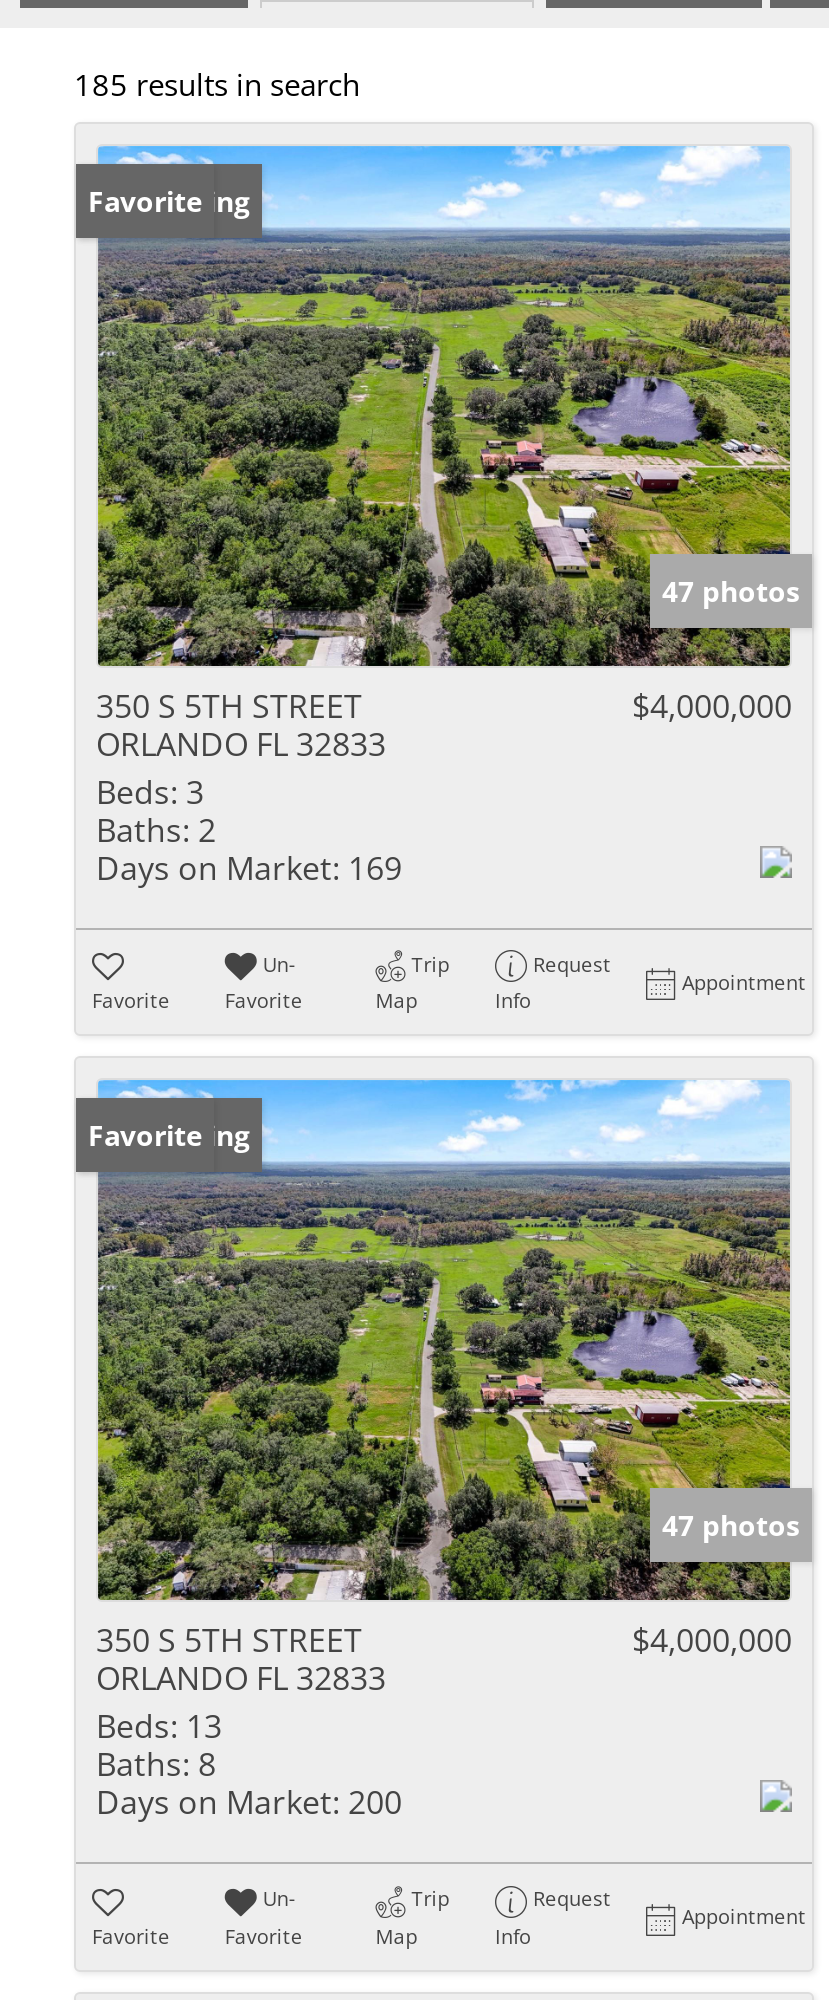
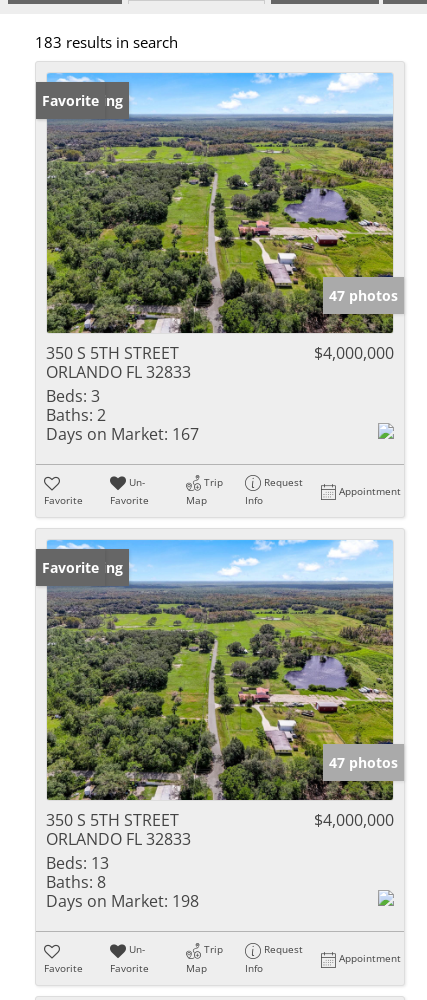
[74,64,360,104] 185 results in search -> [35,32,178,52] 183 results in search
[96,846,402,890] Days on Market: 169 -> [46,423,199,445] Days on Market: 167
[96,1781,402,1825] Days on Market: 200 -> [46,890,199,912] Days on Market: 198

